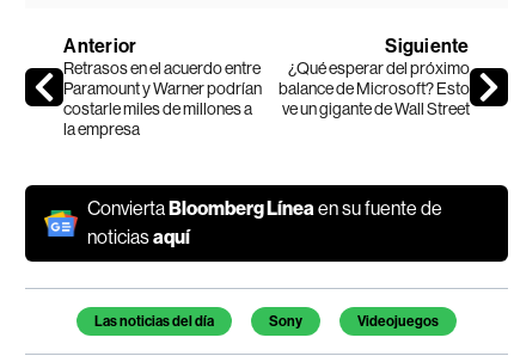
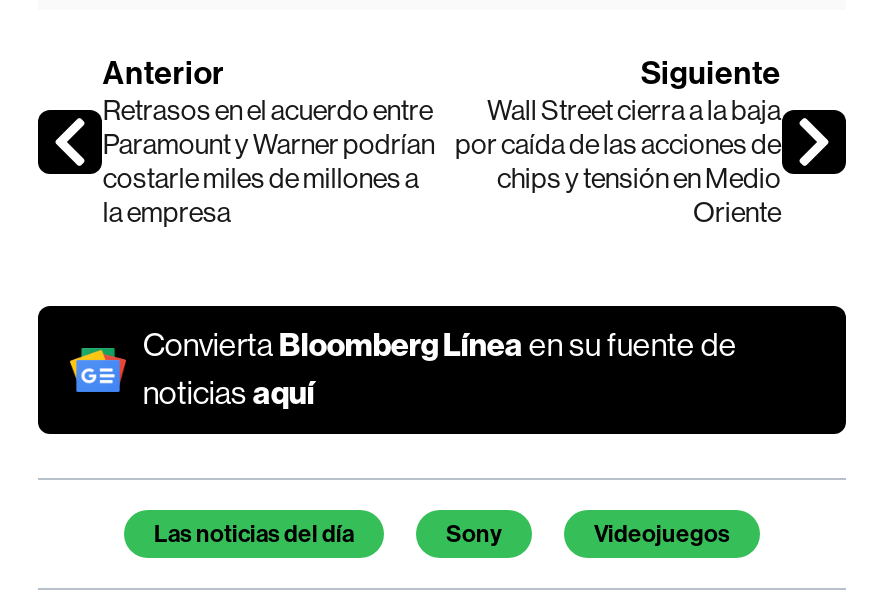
[278,58,469,118] ¿Qué esperar del próximo | balance de Microsoft? Esto | ve un gigante de Wall Street -> [455,94,781,228] Wall Street cierra a la baja | por caída de las acciones de | chips y tensión en Medio | Oriente

